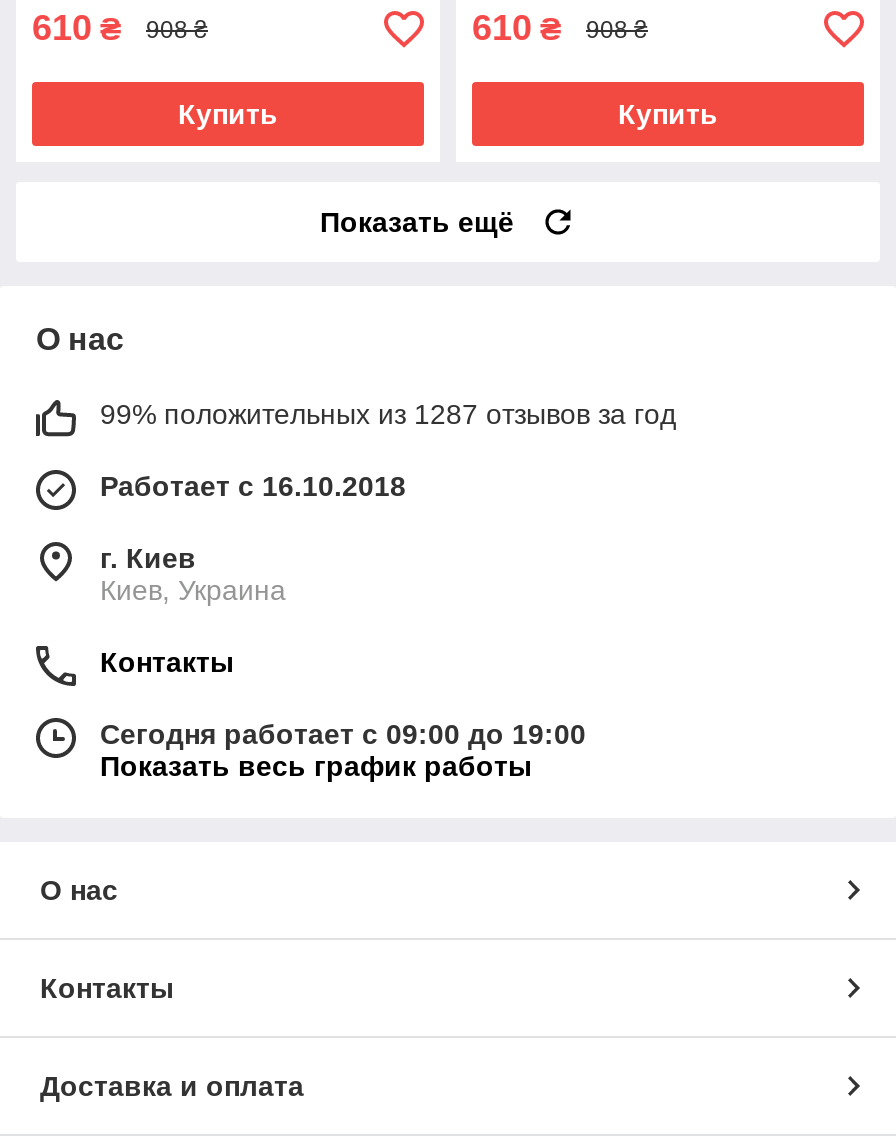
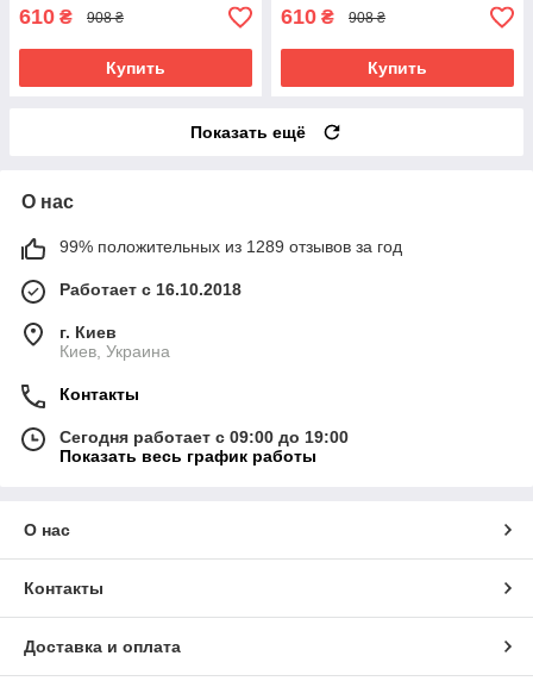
[100,399,676,431] 99% положительных из 1287 отзывов за год -> [59,237,402,256] 99% положительных из 1289 отзывов за год

